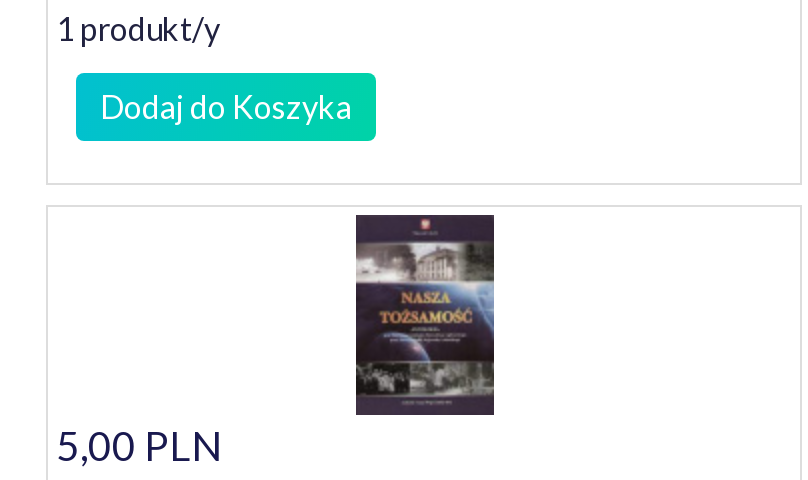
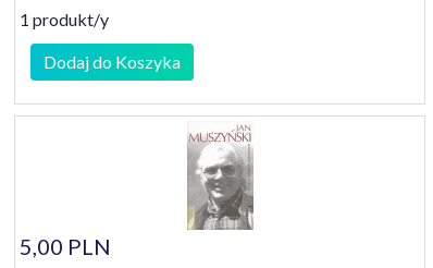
[354,213,496,417] [image] -> [183,121,258,230] [image]

